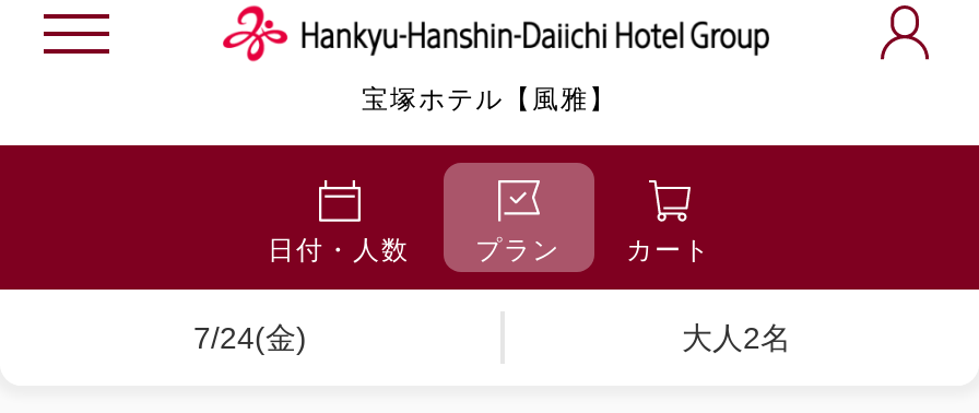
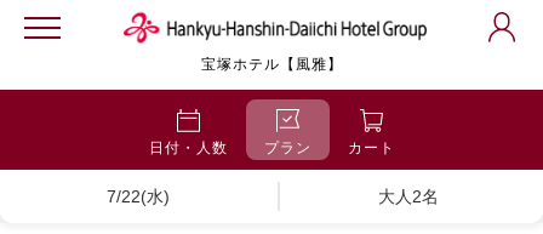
[193,320,307,355] 7/24(金) -> [107,187,170,206] 7/22(水)

